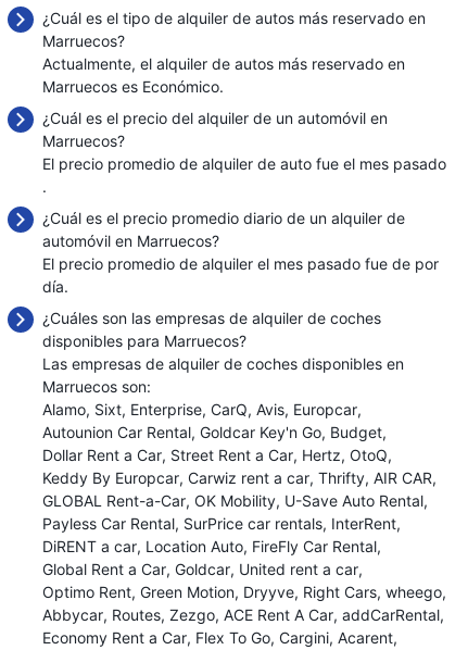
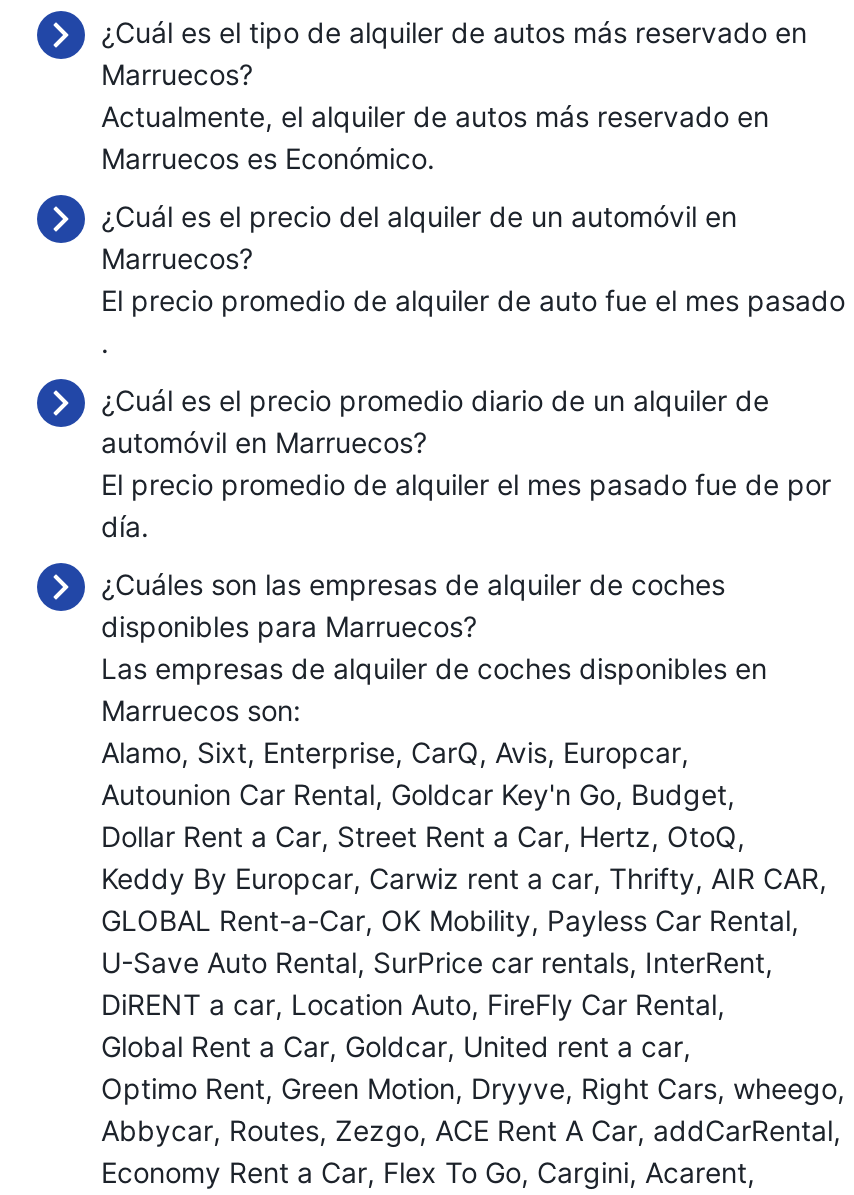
[42,491,423,510] GLOBAL Rent-a-Car OK Mobility U-Save Auto Rental -> [101,903,791,937] GLOBAL Rent-a-Car OK Mobility Payless Car Rental
[42,514,396,533] Payless Car Rental SurPrice car rentals InterRent -> [101,945,765,979] U-Save Auto Rental SurPrice car rentals InterRent

